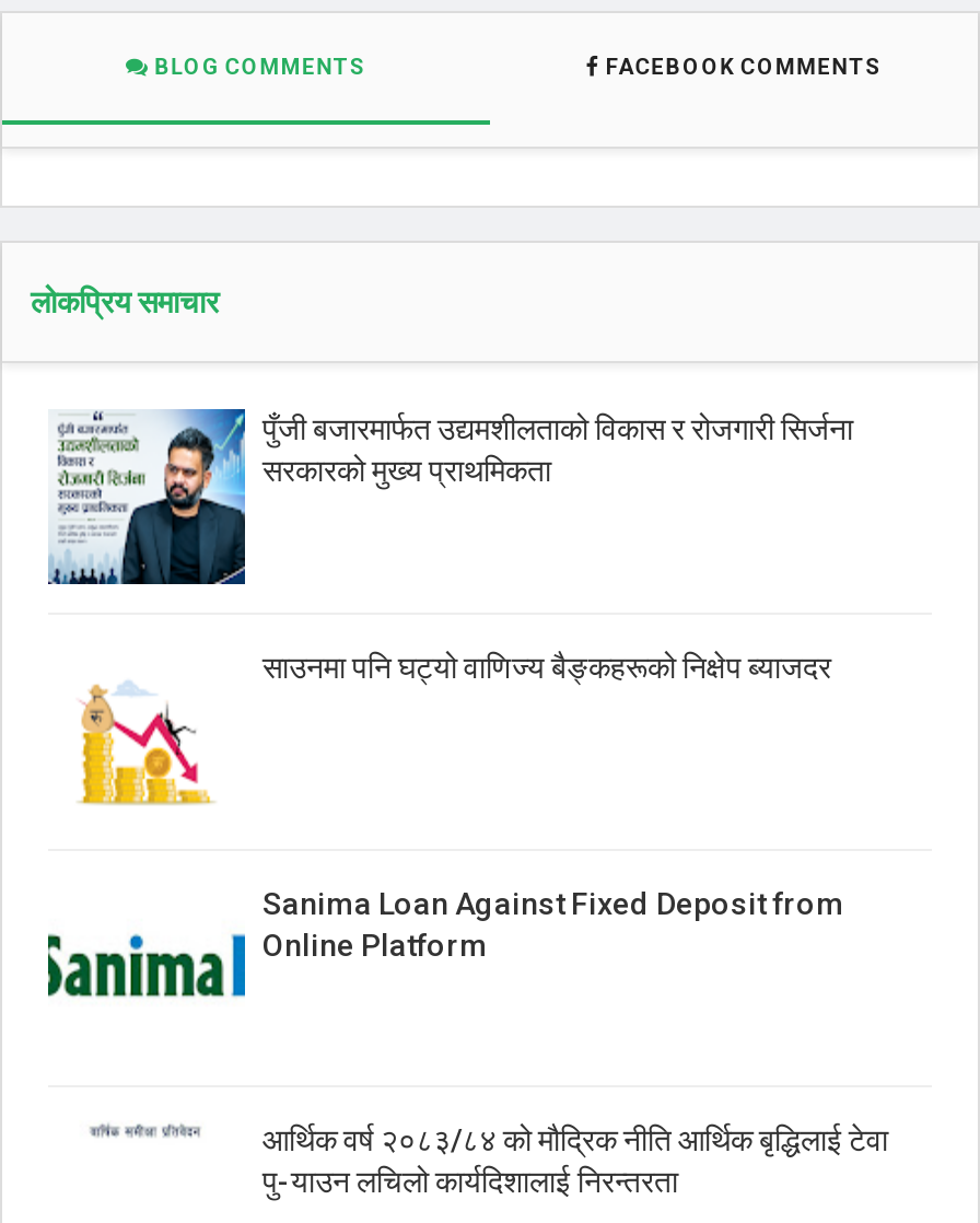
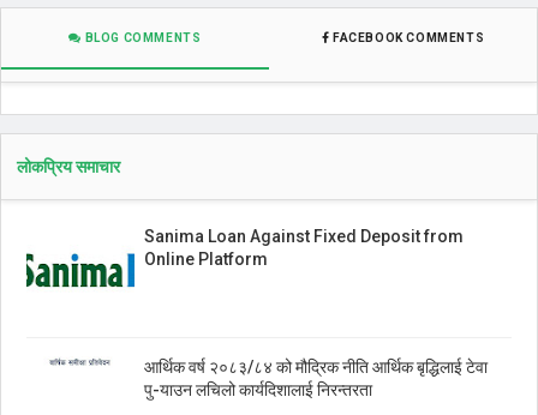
[46,407,853,586] [image] | पुँजी बजारमार्फत उद्यमशीलताको विकास र रोजगारी सिर्जना | सरकारको मुख्य प्राथमिकता -> none
[79,649,831,805] [image] | साउनमा पनि घट्यो वाणिज्य बैङ्कहरूको निक्षेप ब्याजदर -> none

